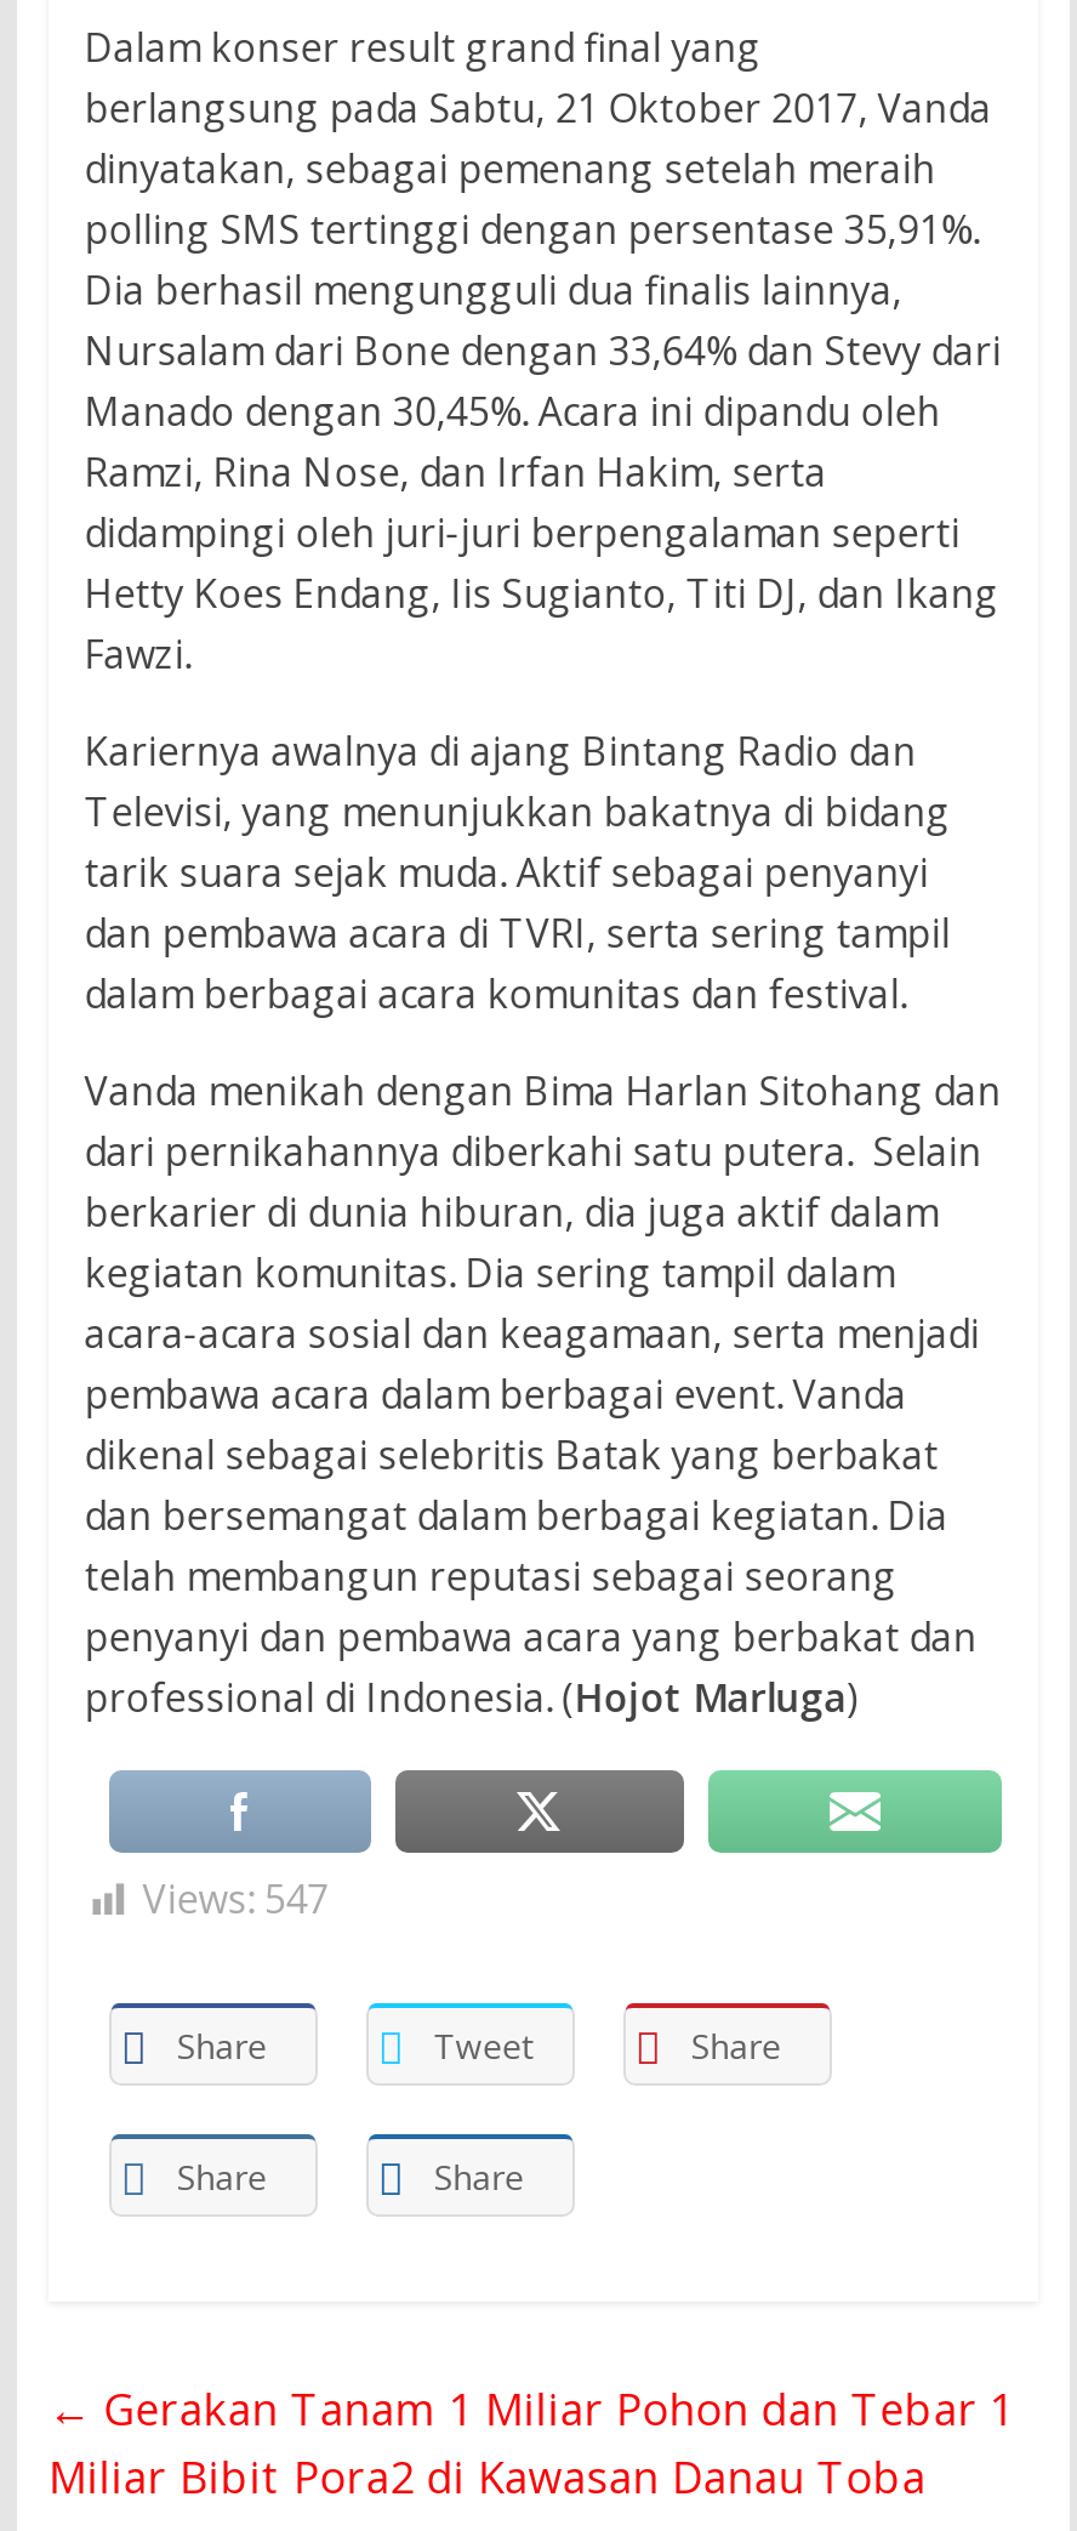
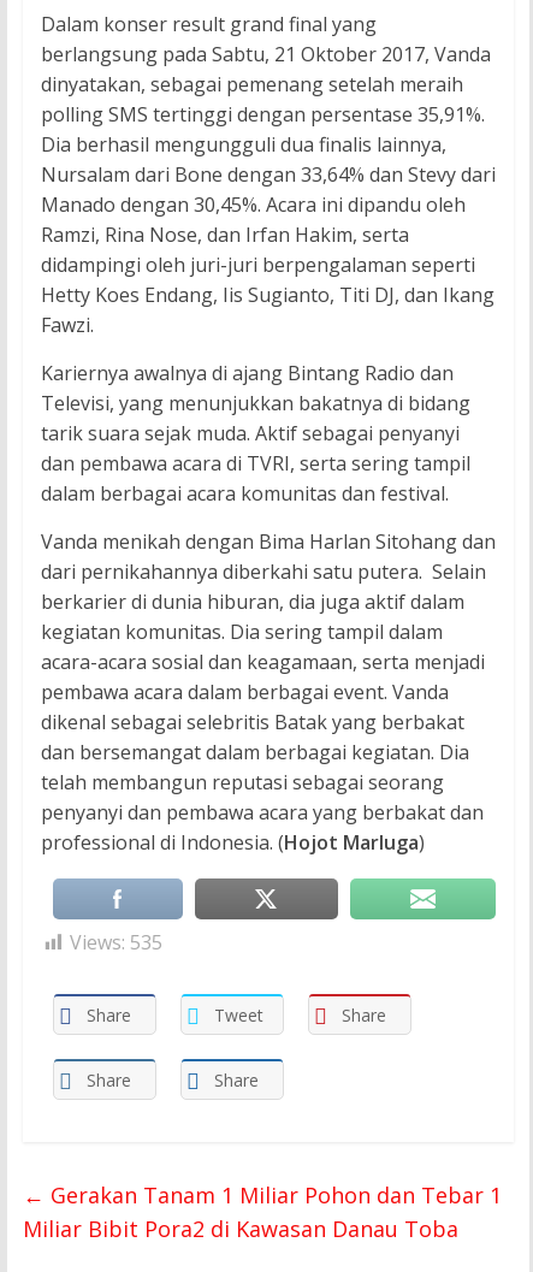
[143,1872,329,1925] Views: 547 -> [70,929,162,955] Views: 535

